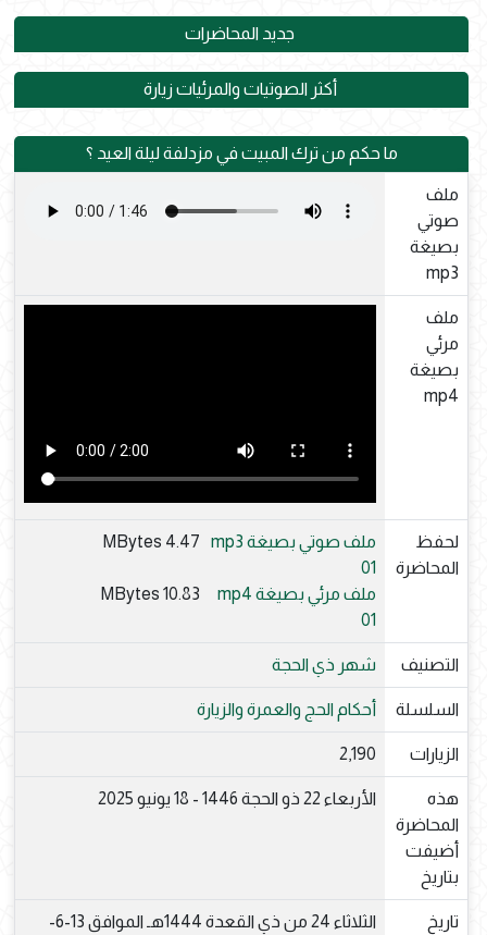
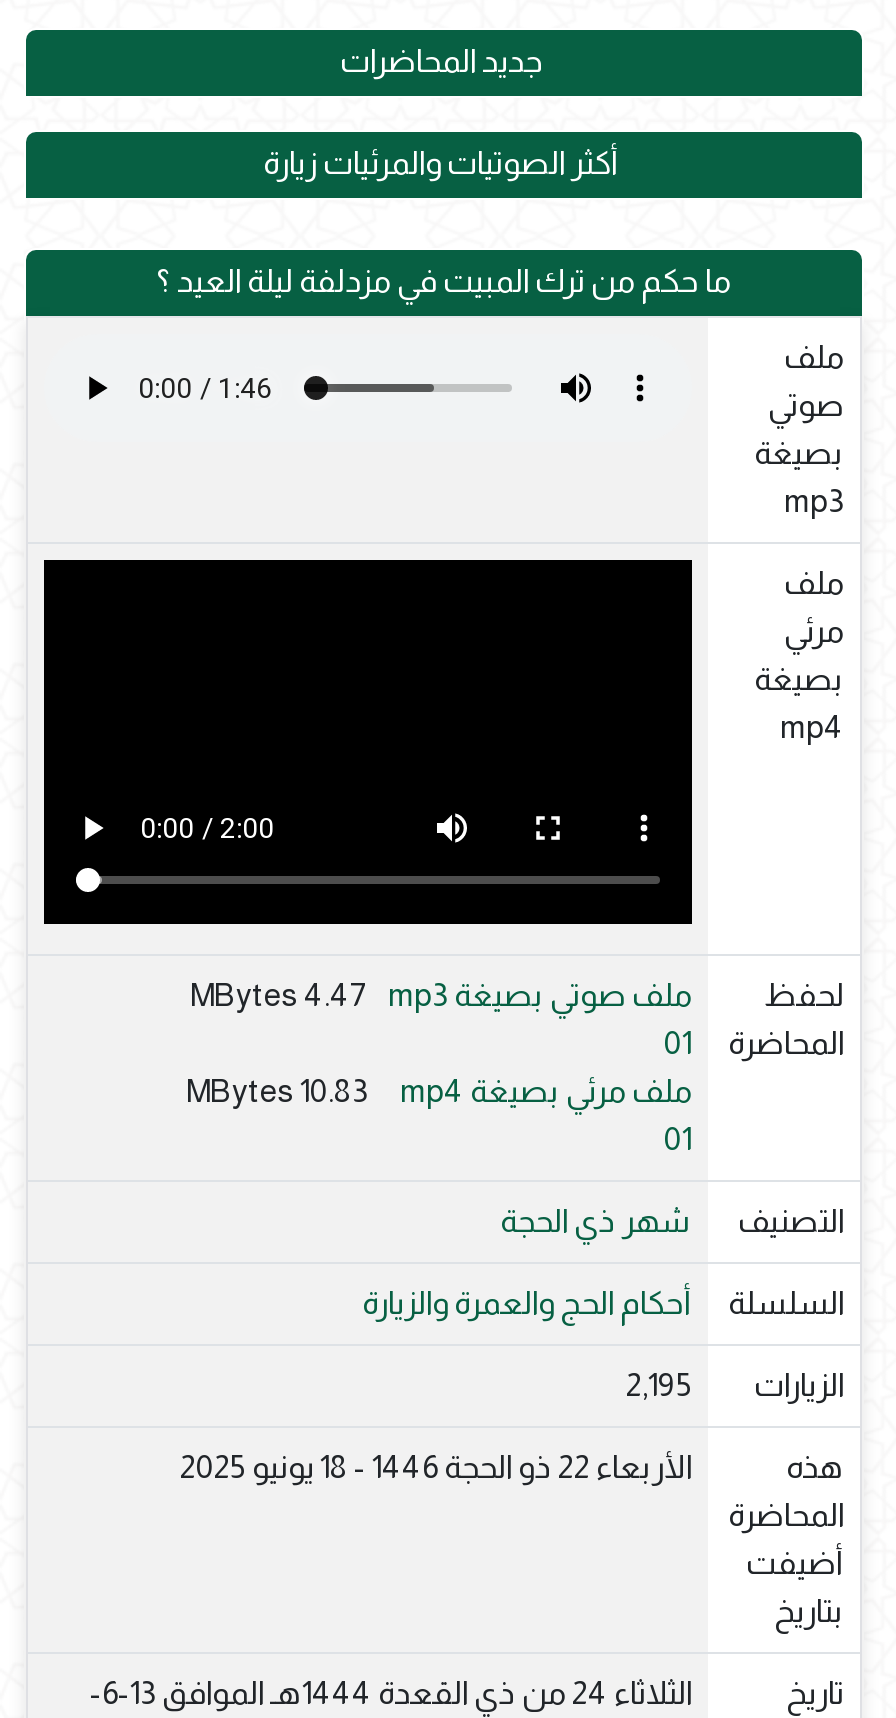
[339,745,459,763] الزيارات 2,190 -> [626,1368,844,1402] الزيارات 2,195

